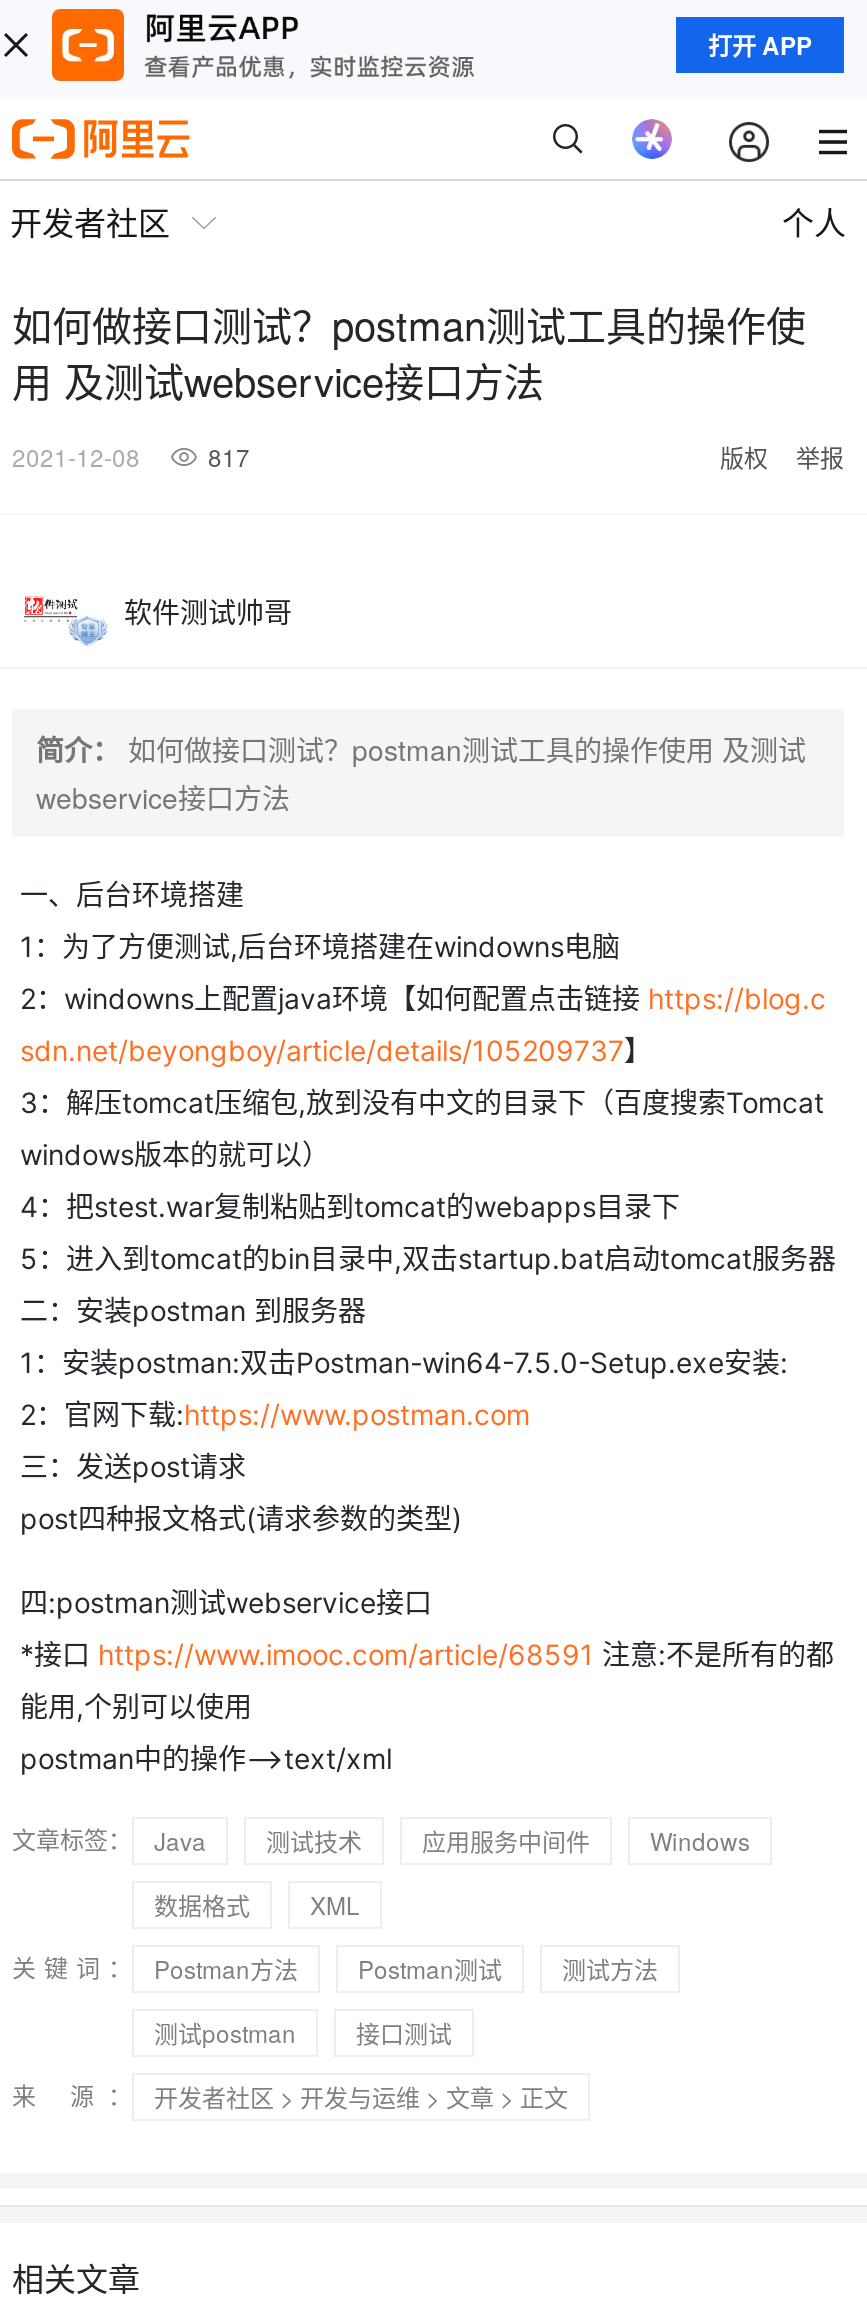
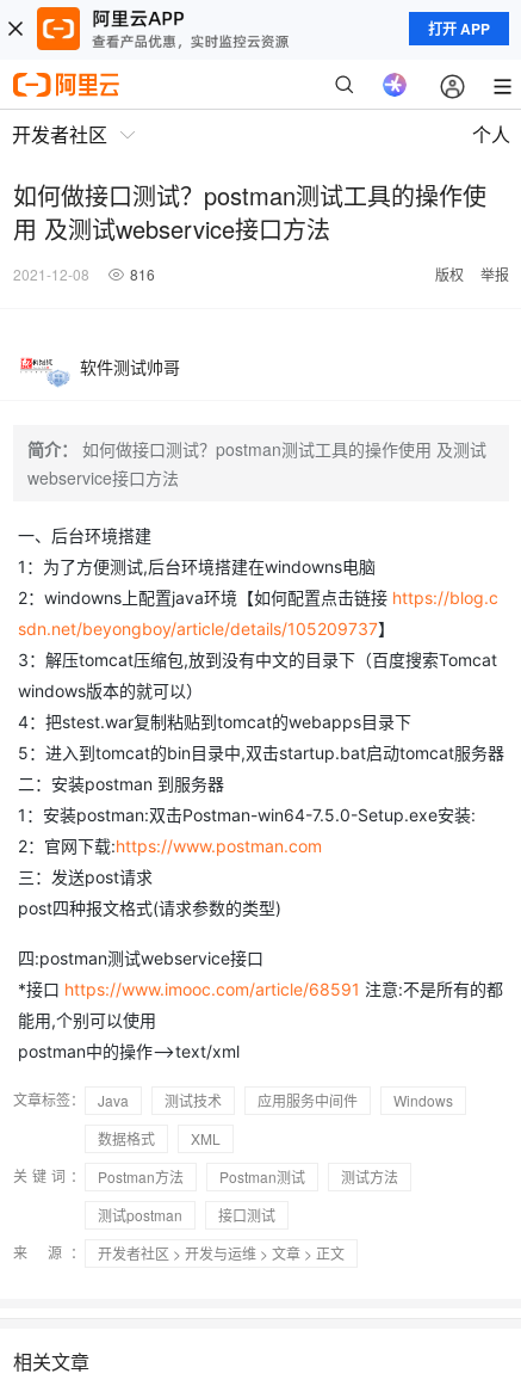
[12,439,250,473] 2021-12-08 817 -> [13,264,155,284] 2021-12-08 816

